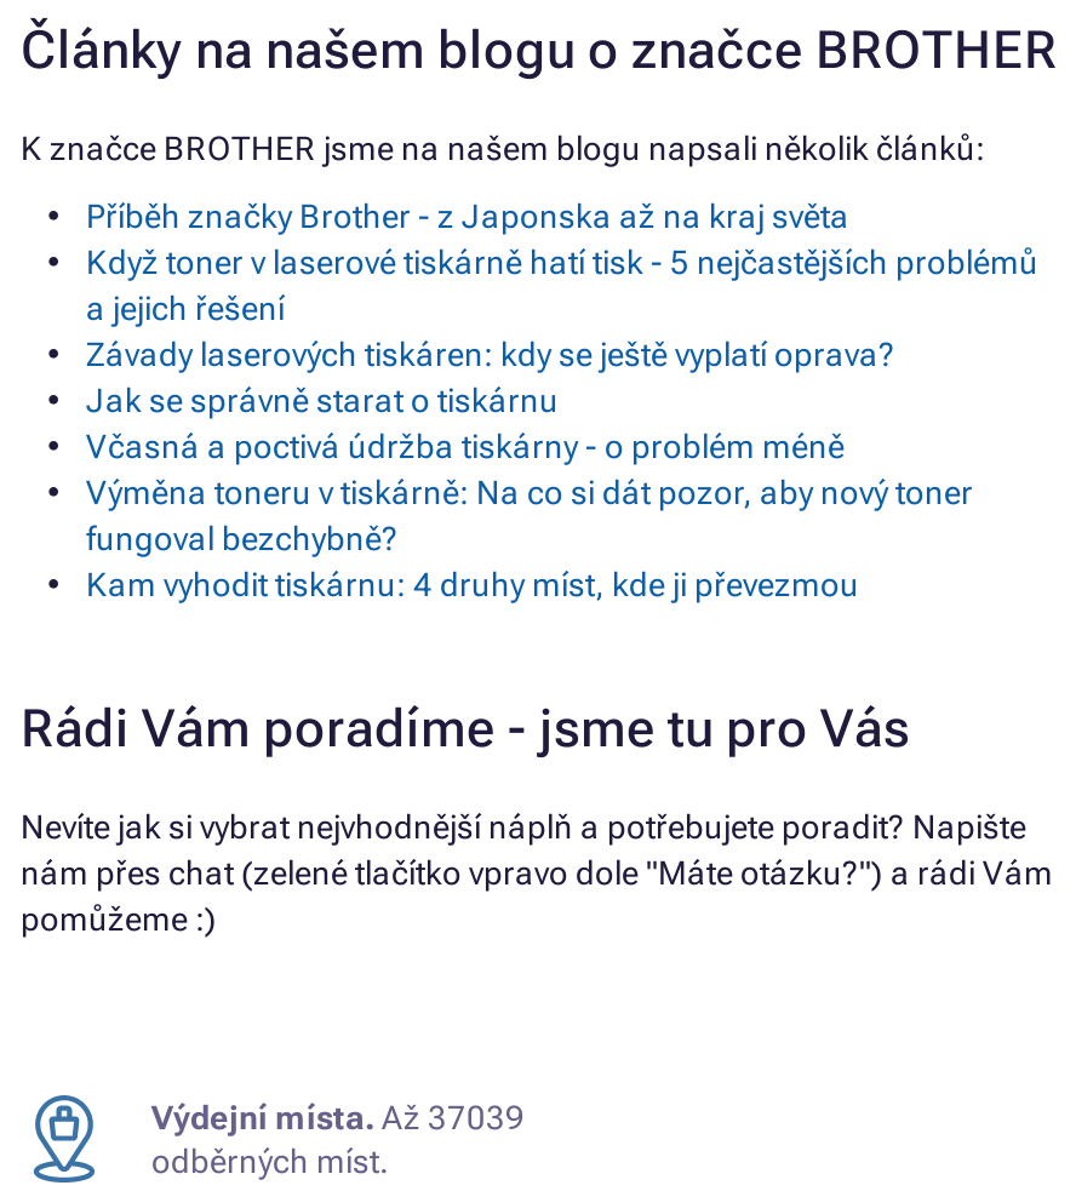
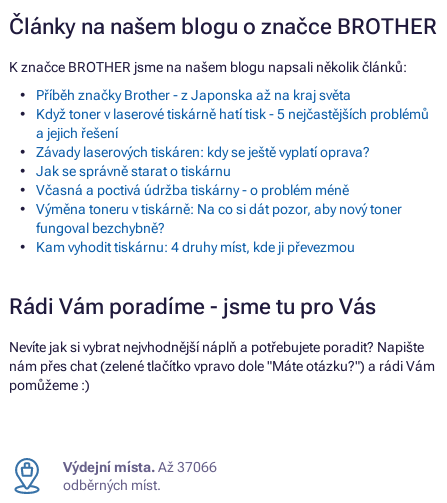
[151,1097,525,1136] Výdejní místa. Až 37039 -> [63,459,217,475] Výdejní místa. Až 37066

